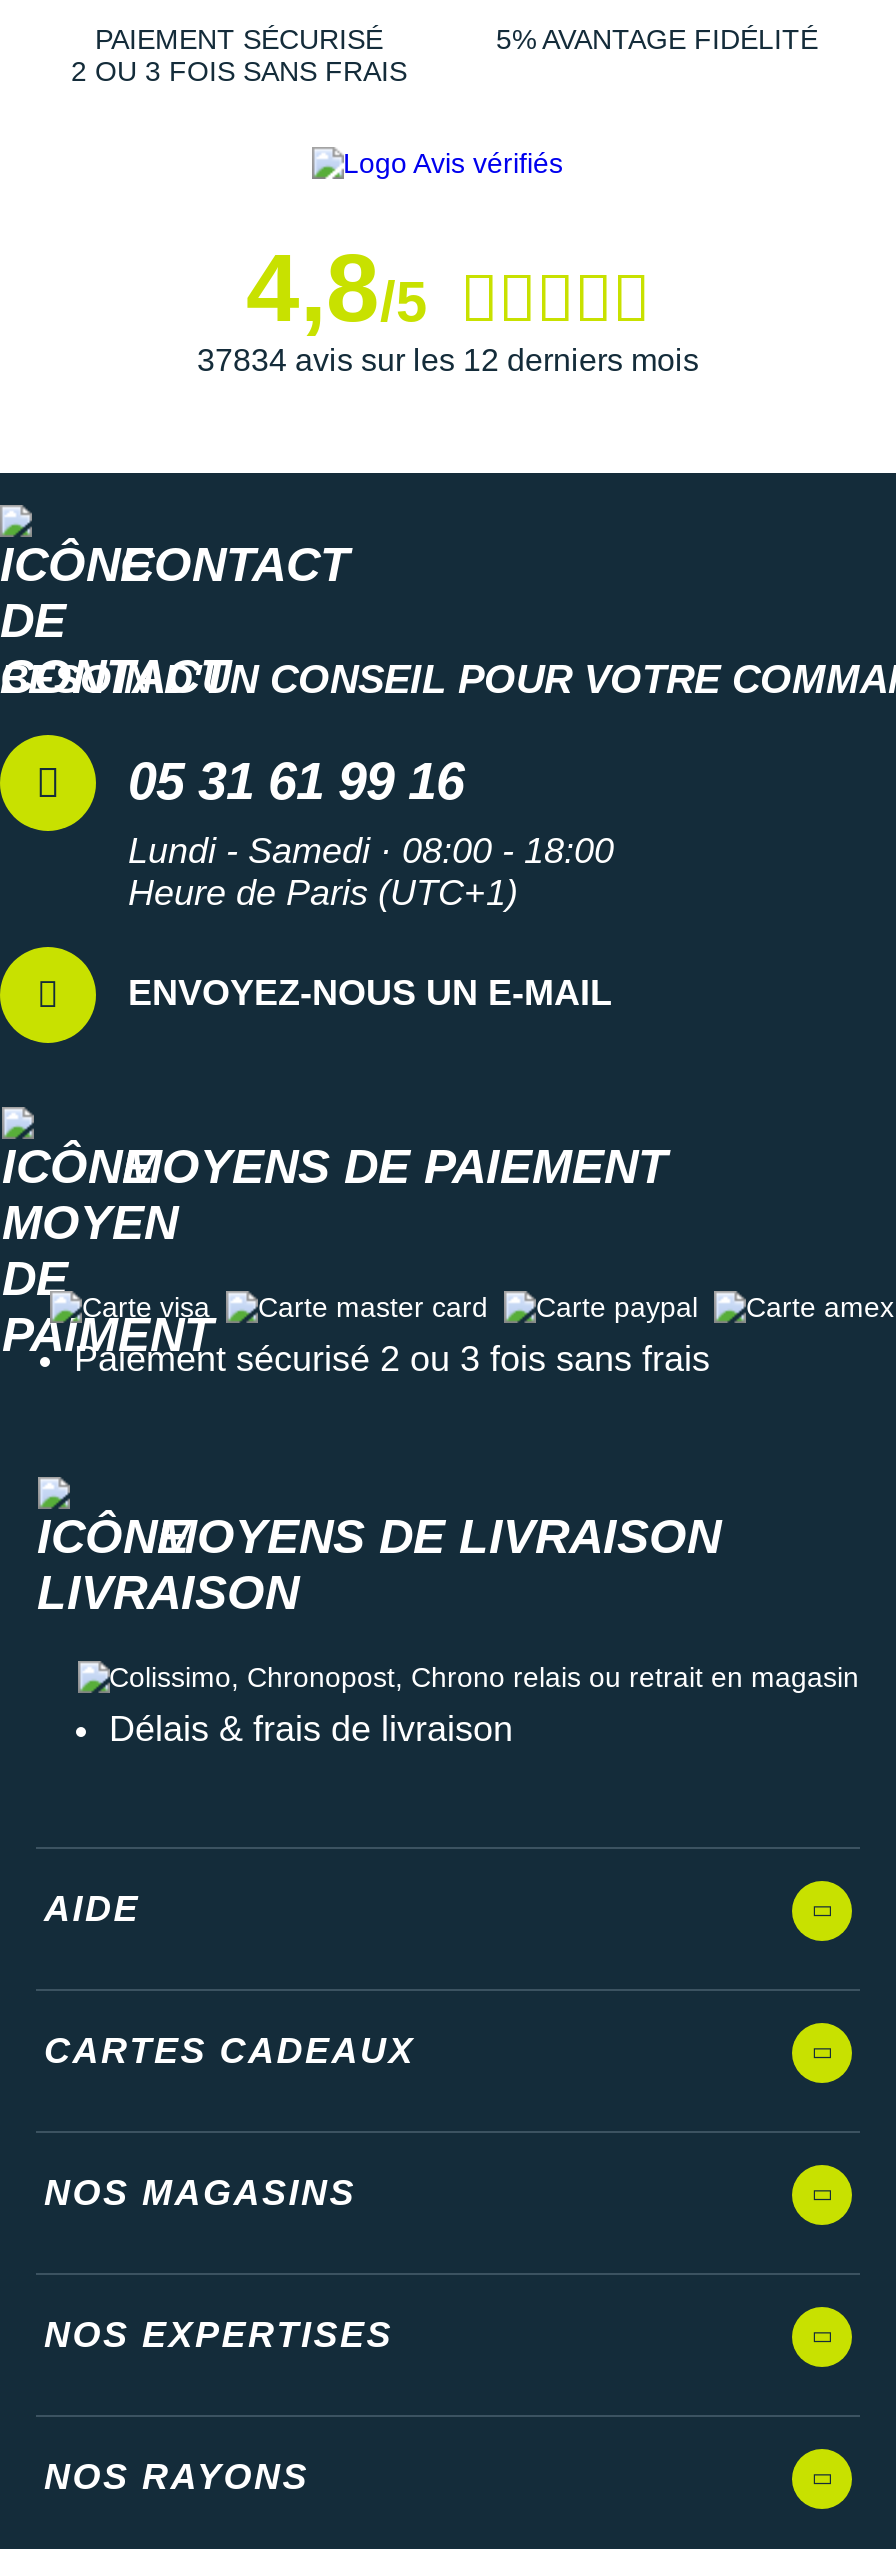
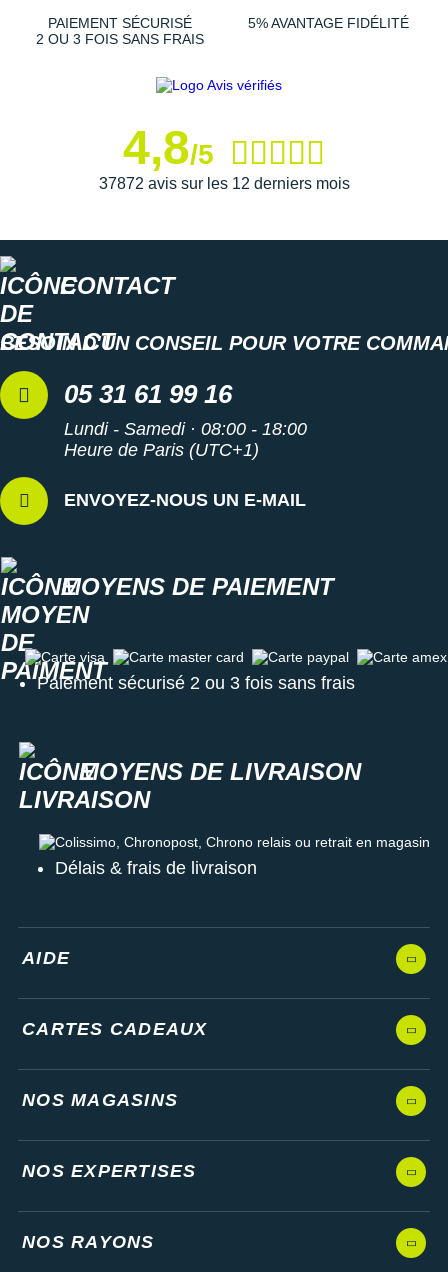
[197,343,699,377] 37834 avis sur les 12 derniers mois -> [98,175,349,192] 37872 avis sur les 12 derniers mois

